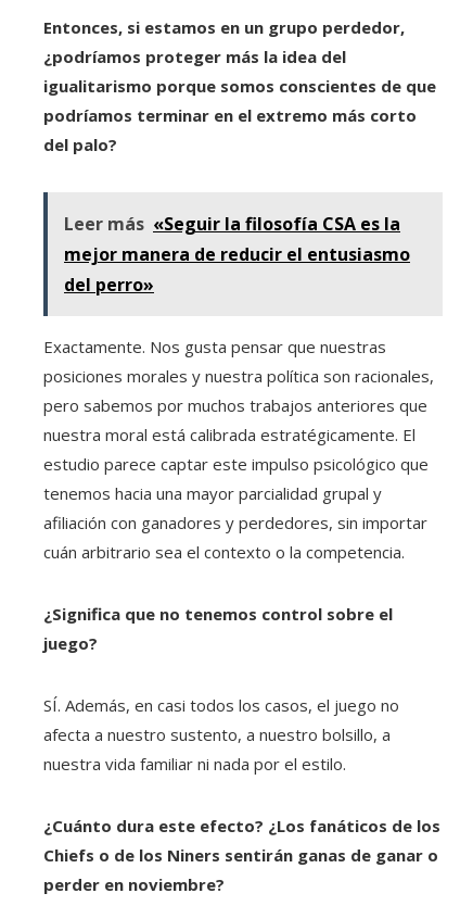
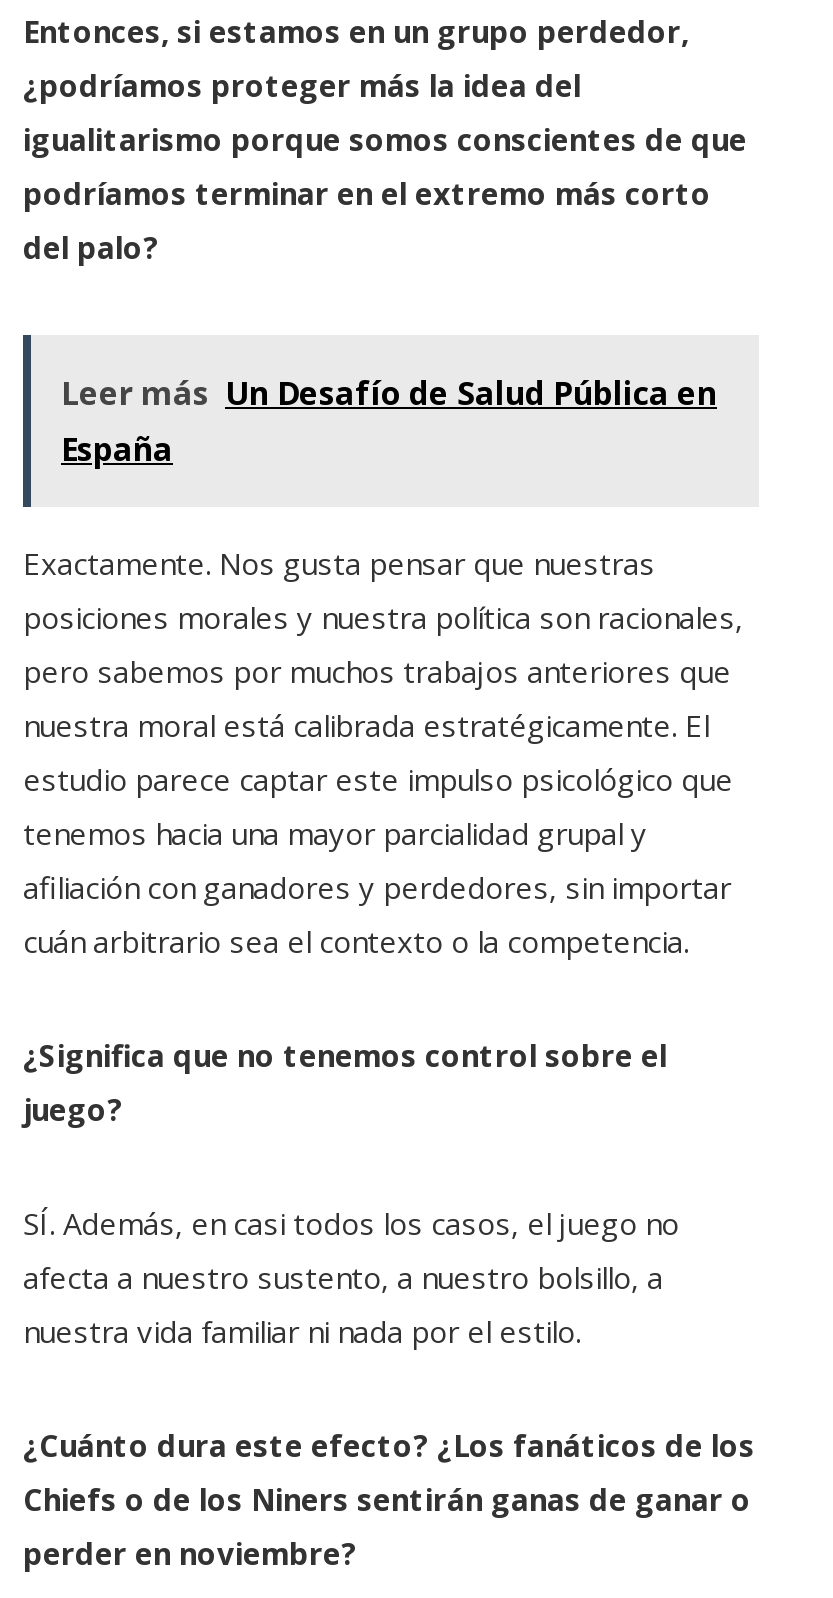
[64,212,410,297] Leer más «Seguir la filosofía CSA es la | mejor manera de reducir el entusiasmo | del perro» -> [61,371,717,471] Leer más Un Desafío de Salud Pública en | España

